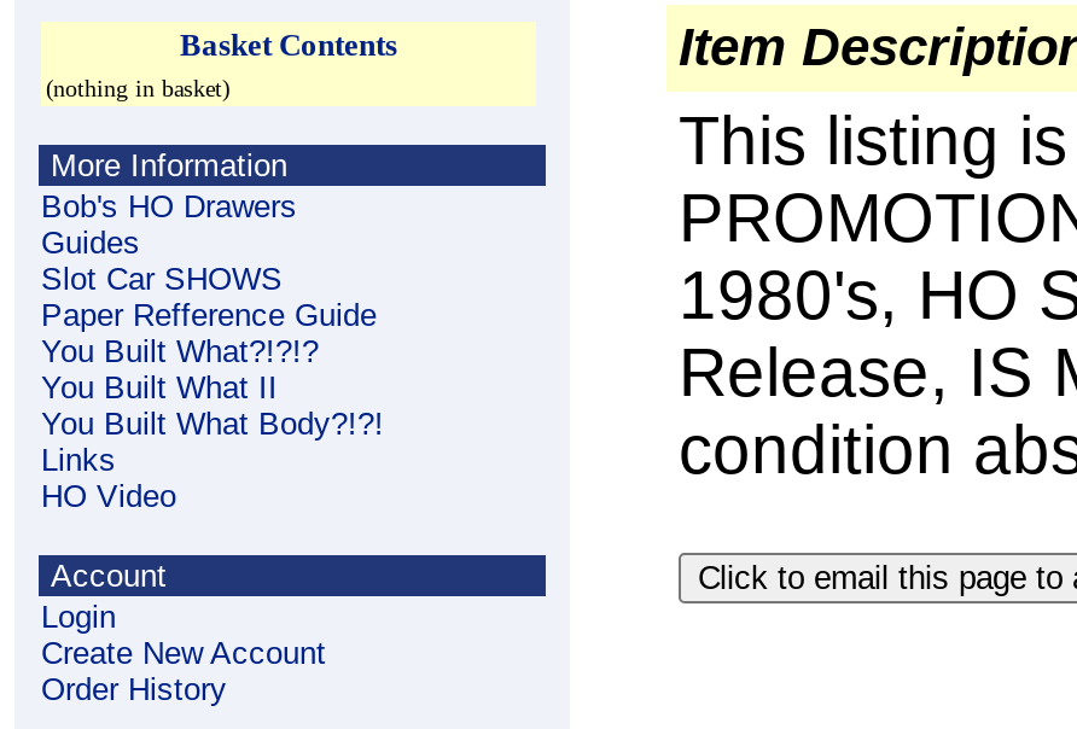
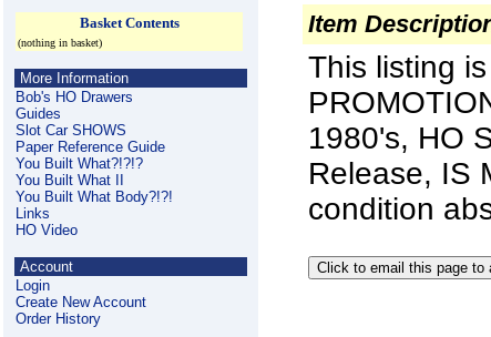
[41,297,377,333] Paper Refference Guide -> [16,139,165,155] Paper Reference Guide

